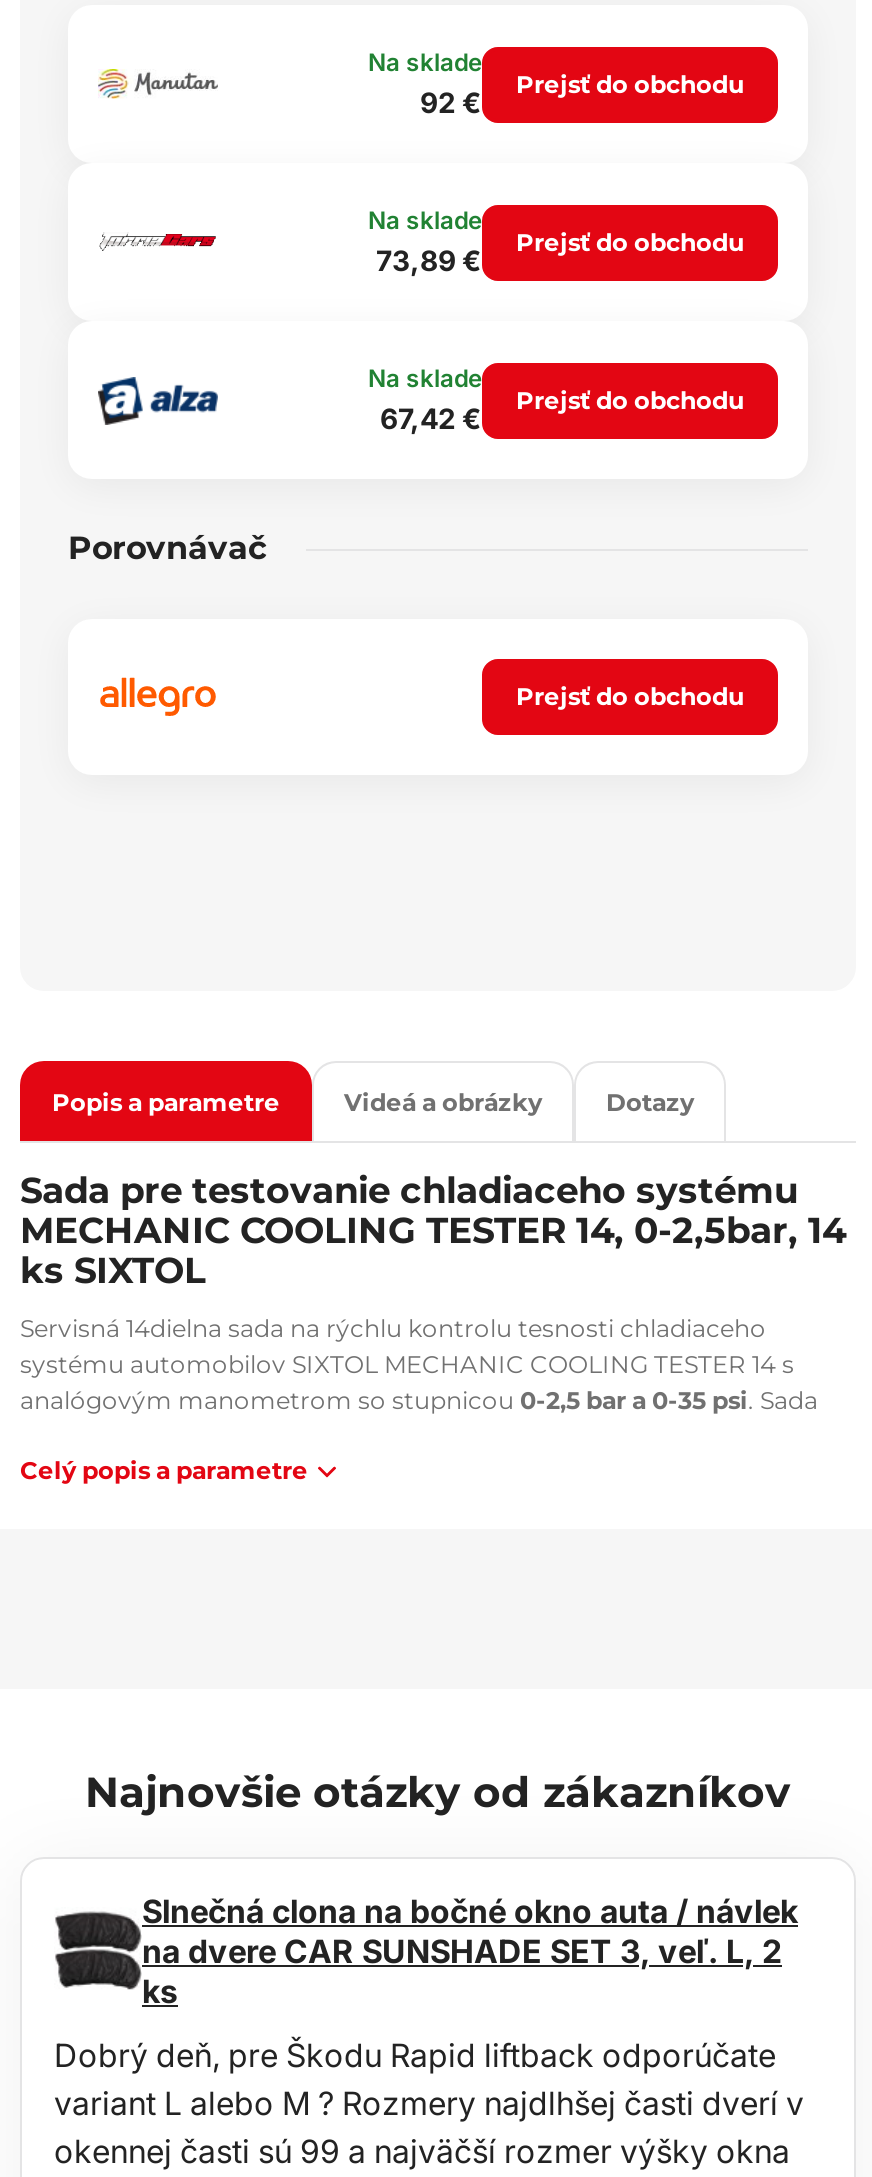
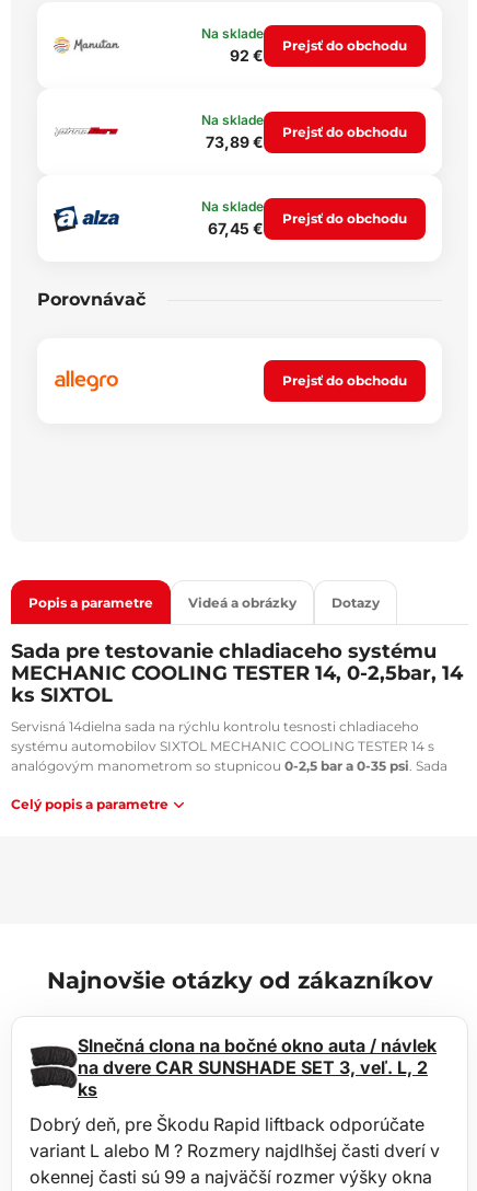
[380,402,482,436] 67,42 € -> [208,219,264,238] 67,45 €

